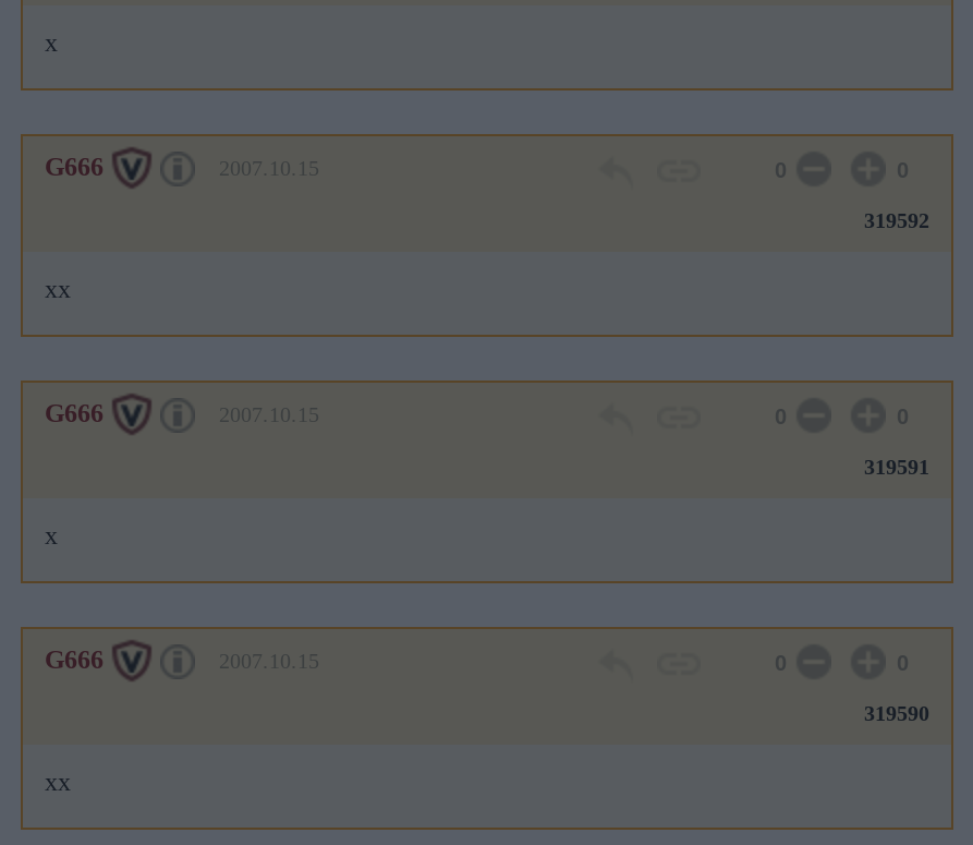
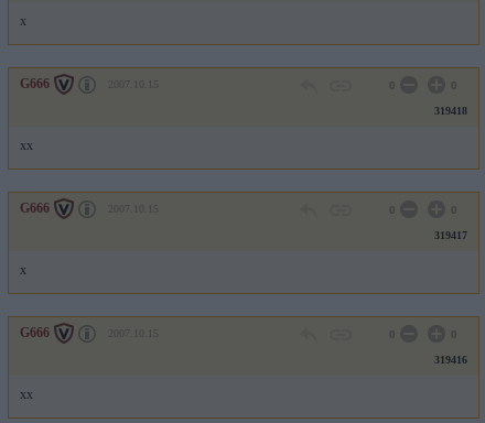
[864,208,929,232] 319592 -> [434,105,467,117] 319418
[864,455,929,479] 319591 -> [434,229,467,241] 319417
[864,701,929,725] 319590 -> [434,354,467,366] 319416

